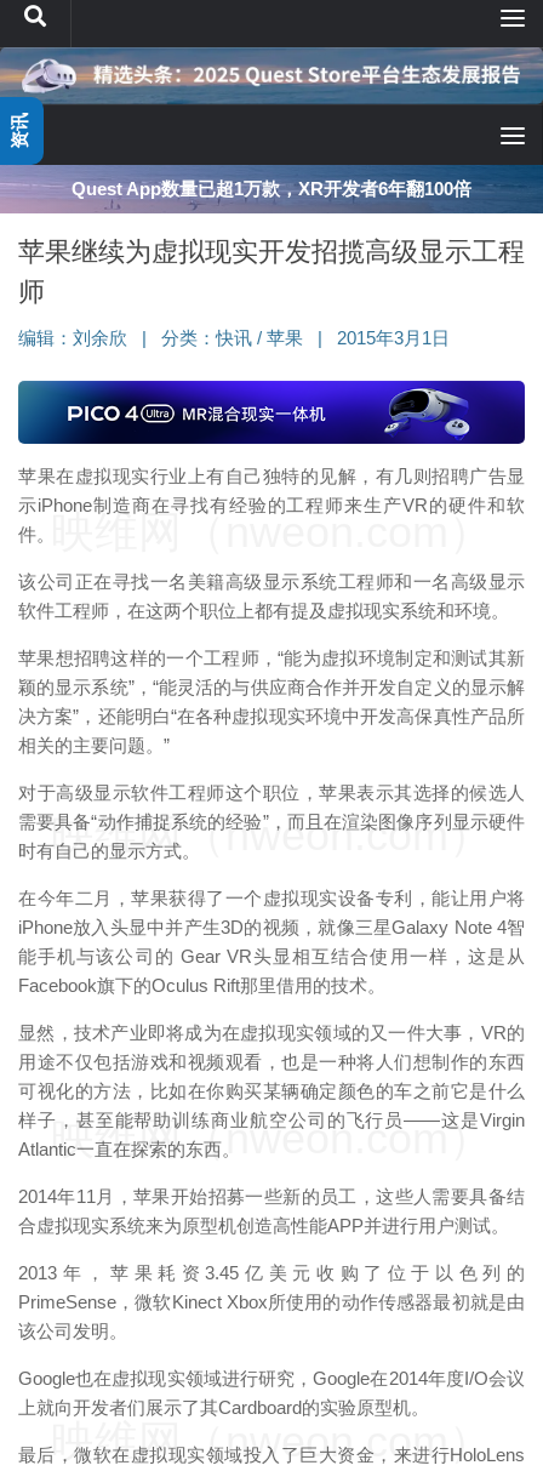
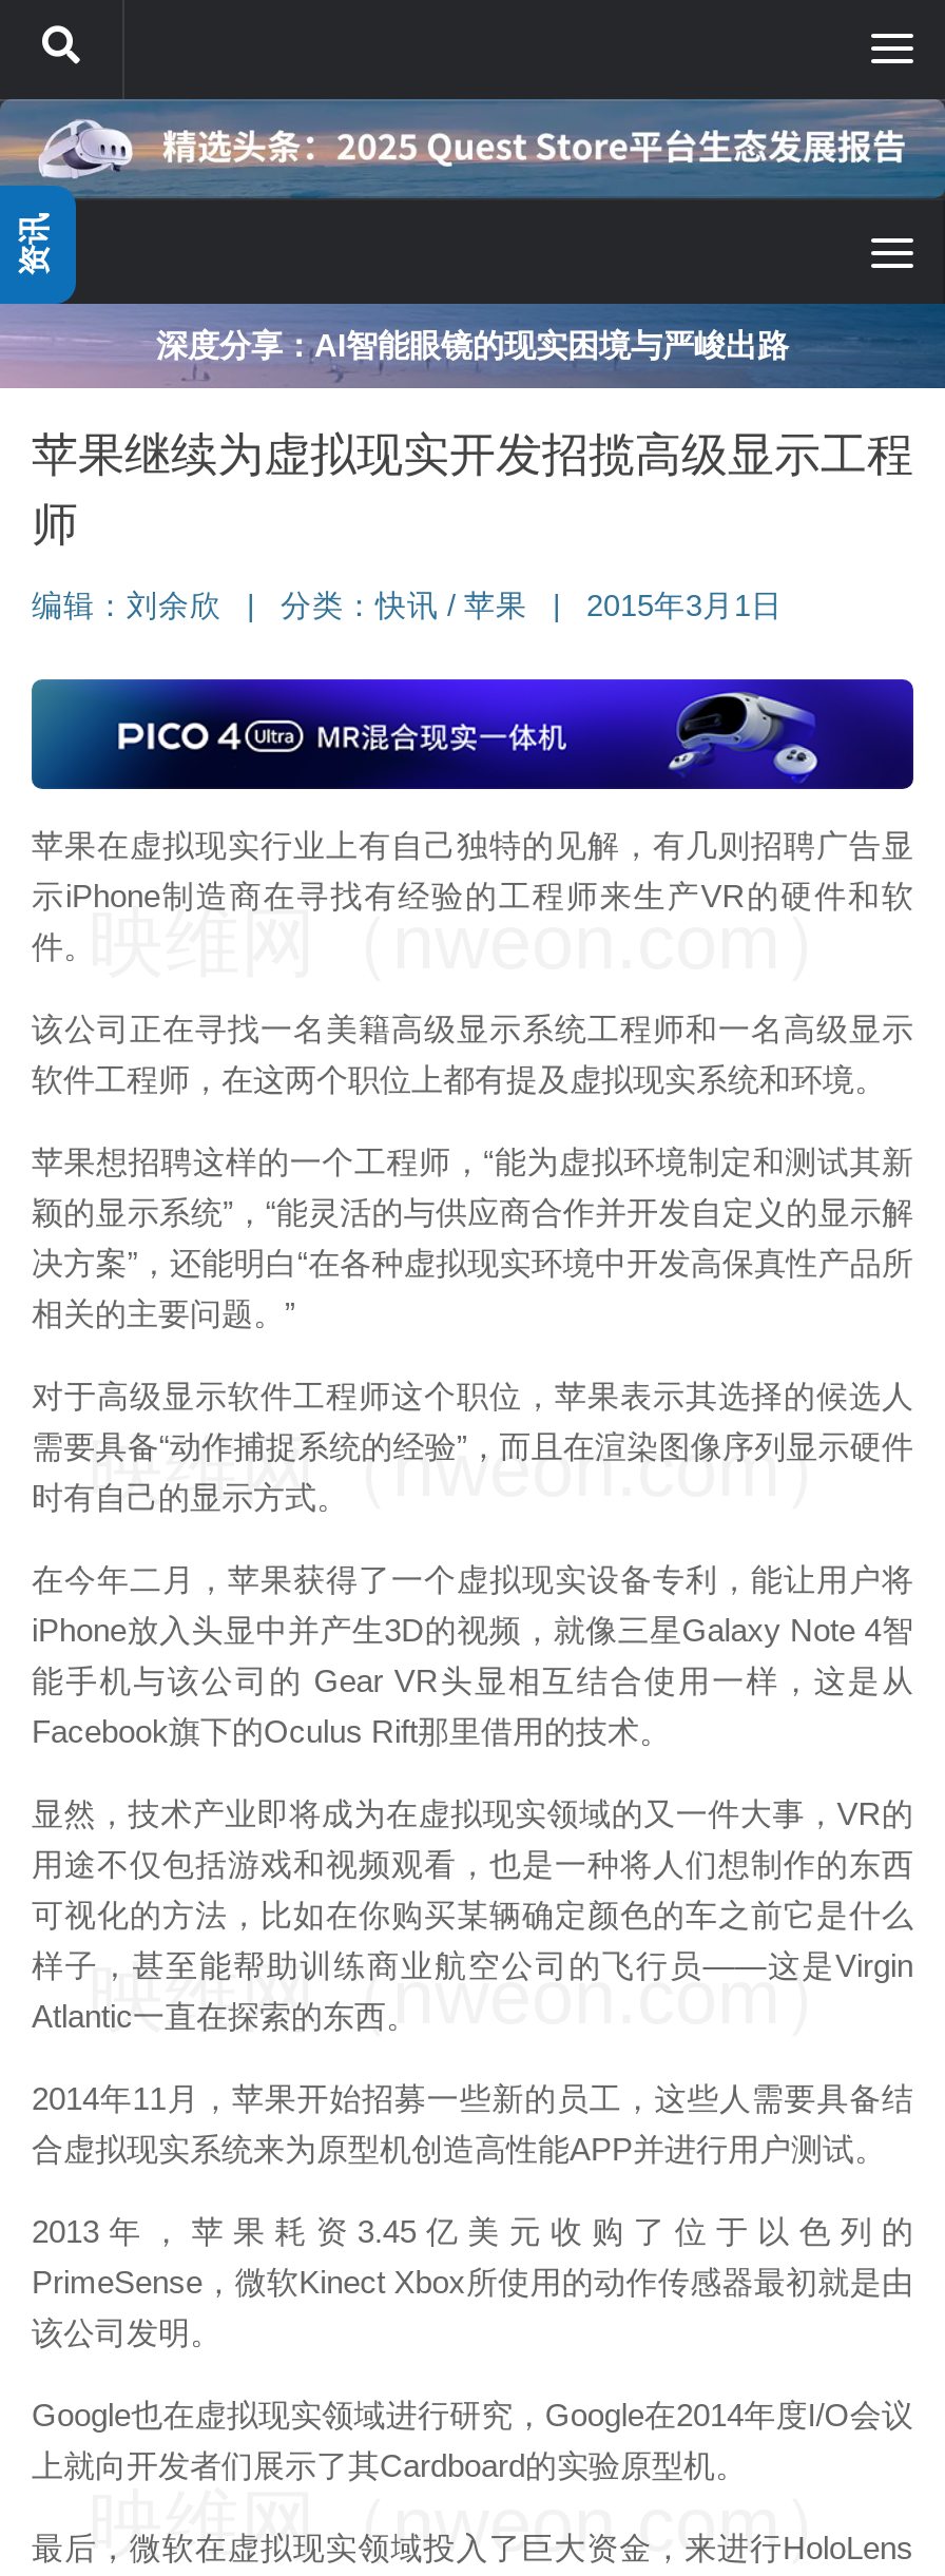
[72,179,471,199] Quest App数量已超1万款，XR开发者6年翻100倍 -> [156,328,789,364] 深度分享：AI智能眼镜的现实困境与严峻出路

